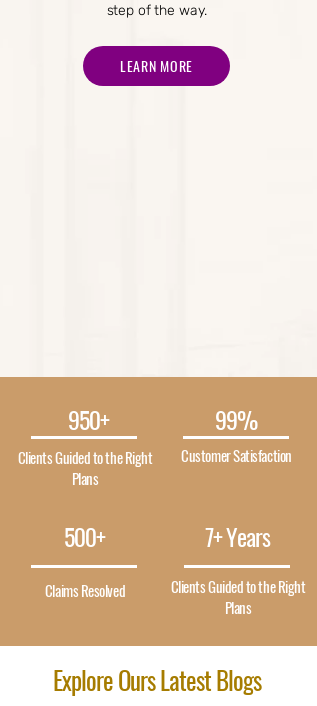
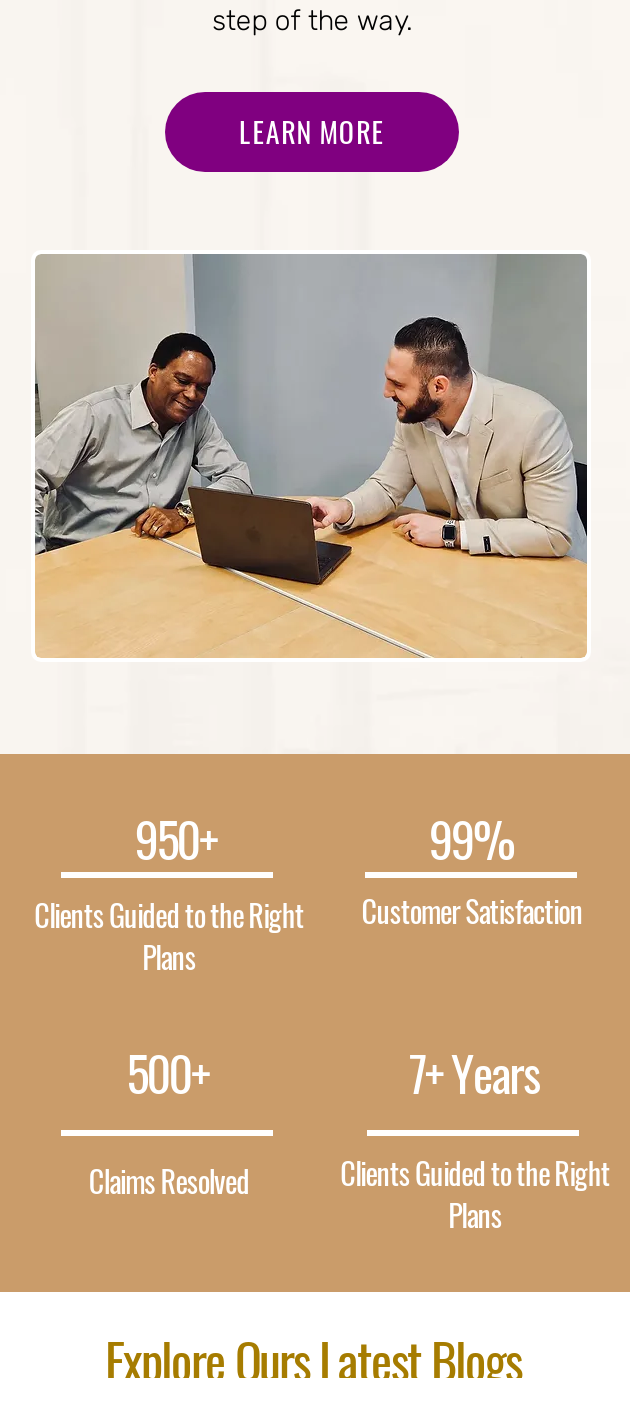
none -> [33,252,589,658] [image]

